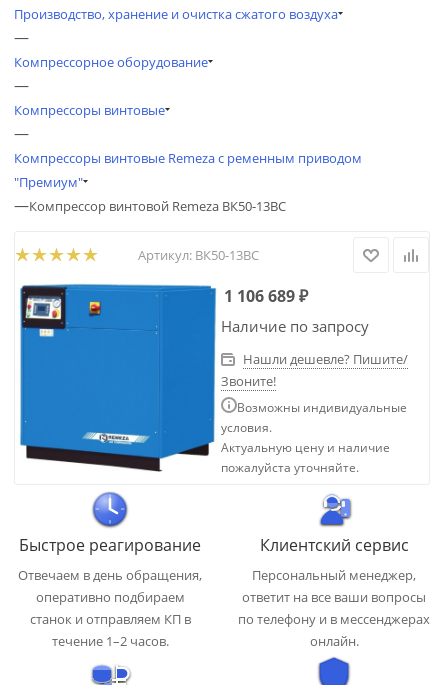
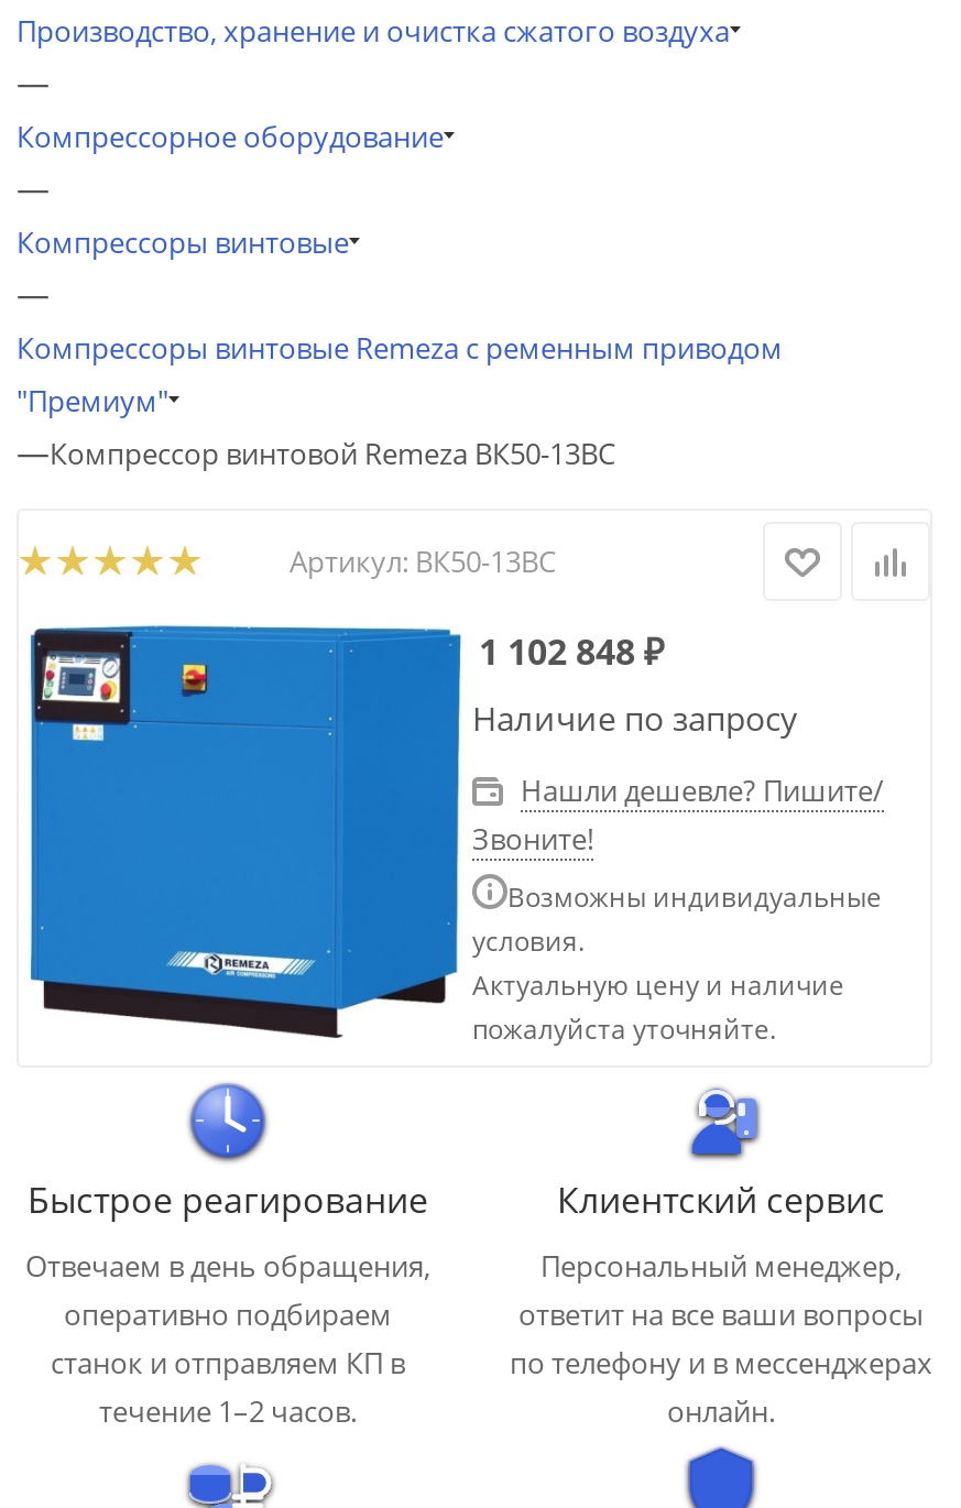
[224,285,308,307] 1 106 689 ₽ -> [479,627,664,676] 1 102 848 ₽

